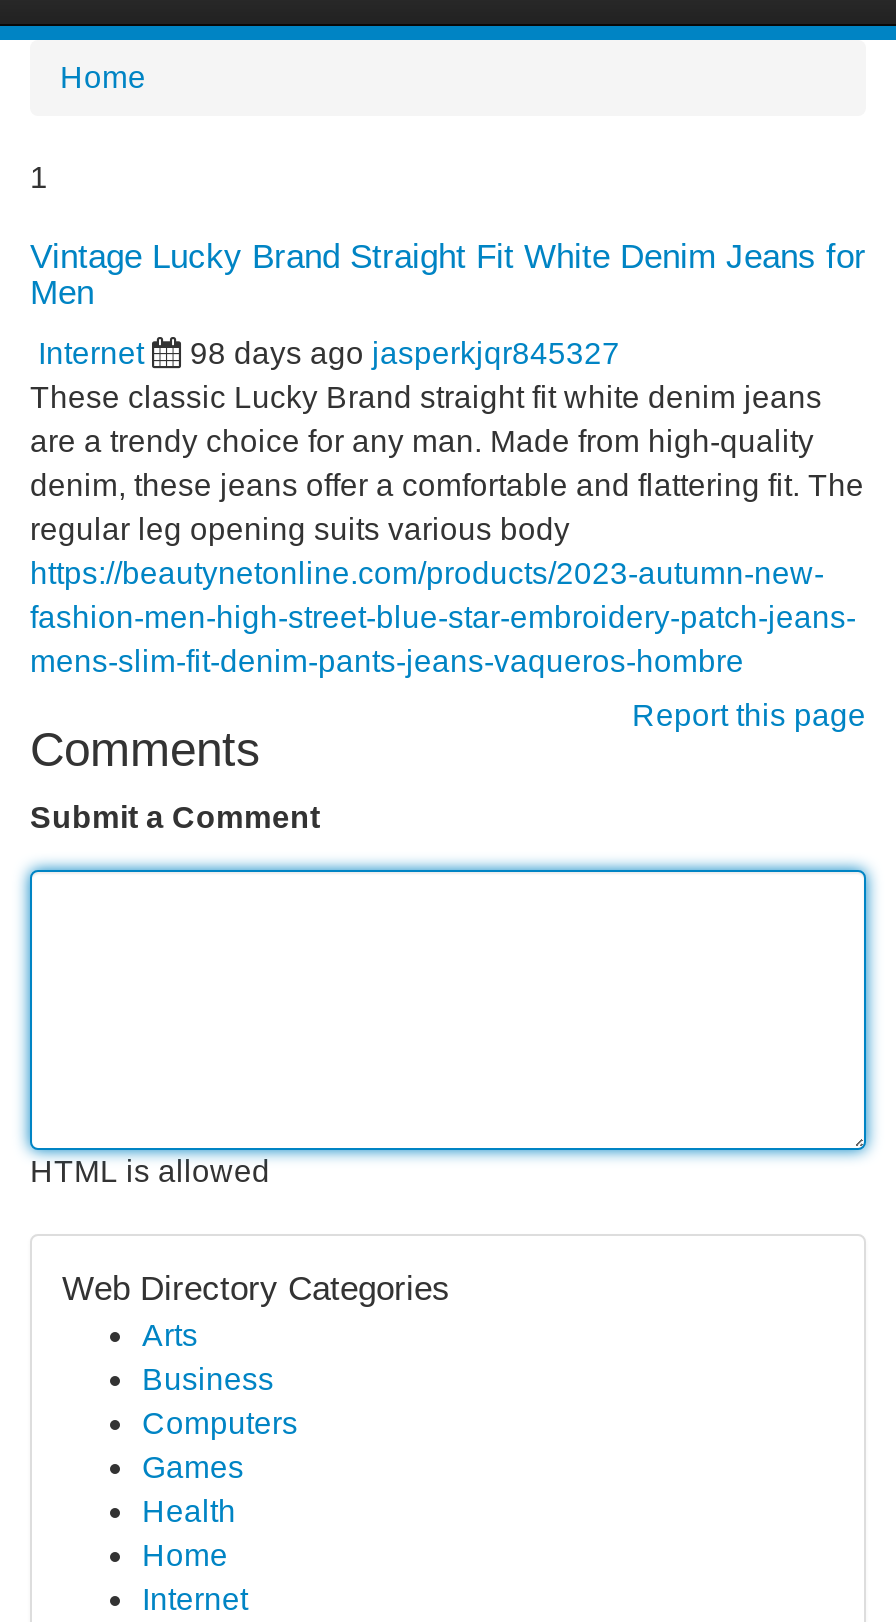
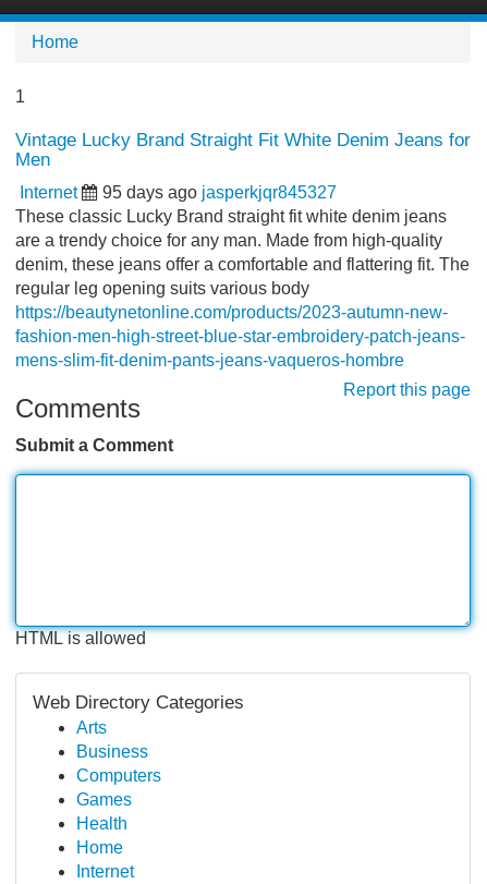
[190,336,620,370] 98 days ago jasperkjqr845327 -> [102,183,337,202] 95 days ago jasperkjqr845327

